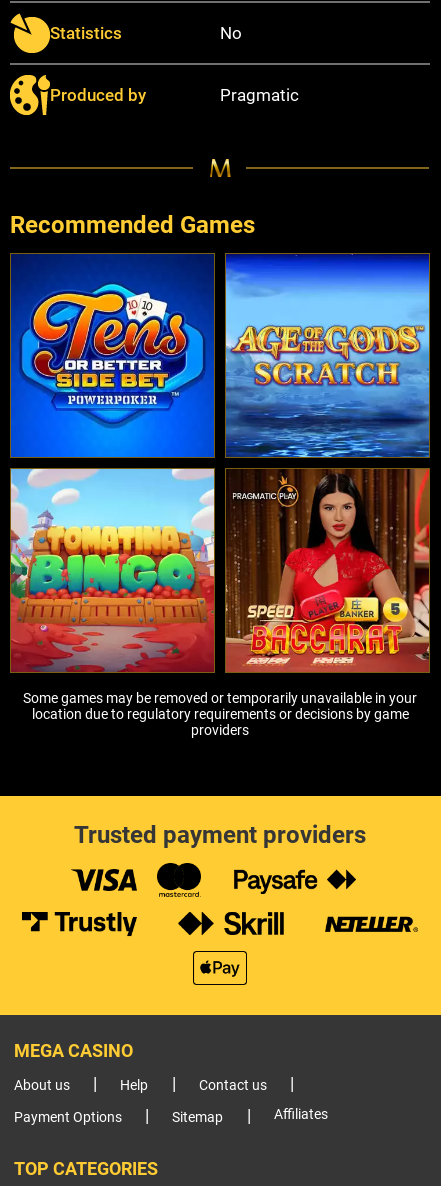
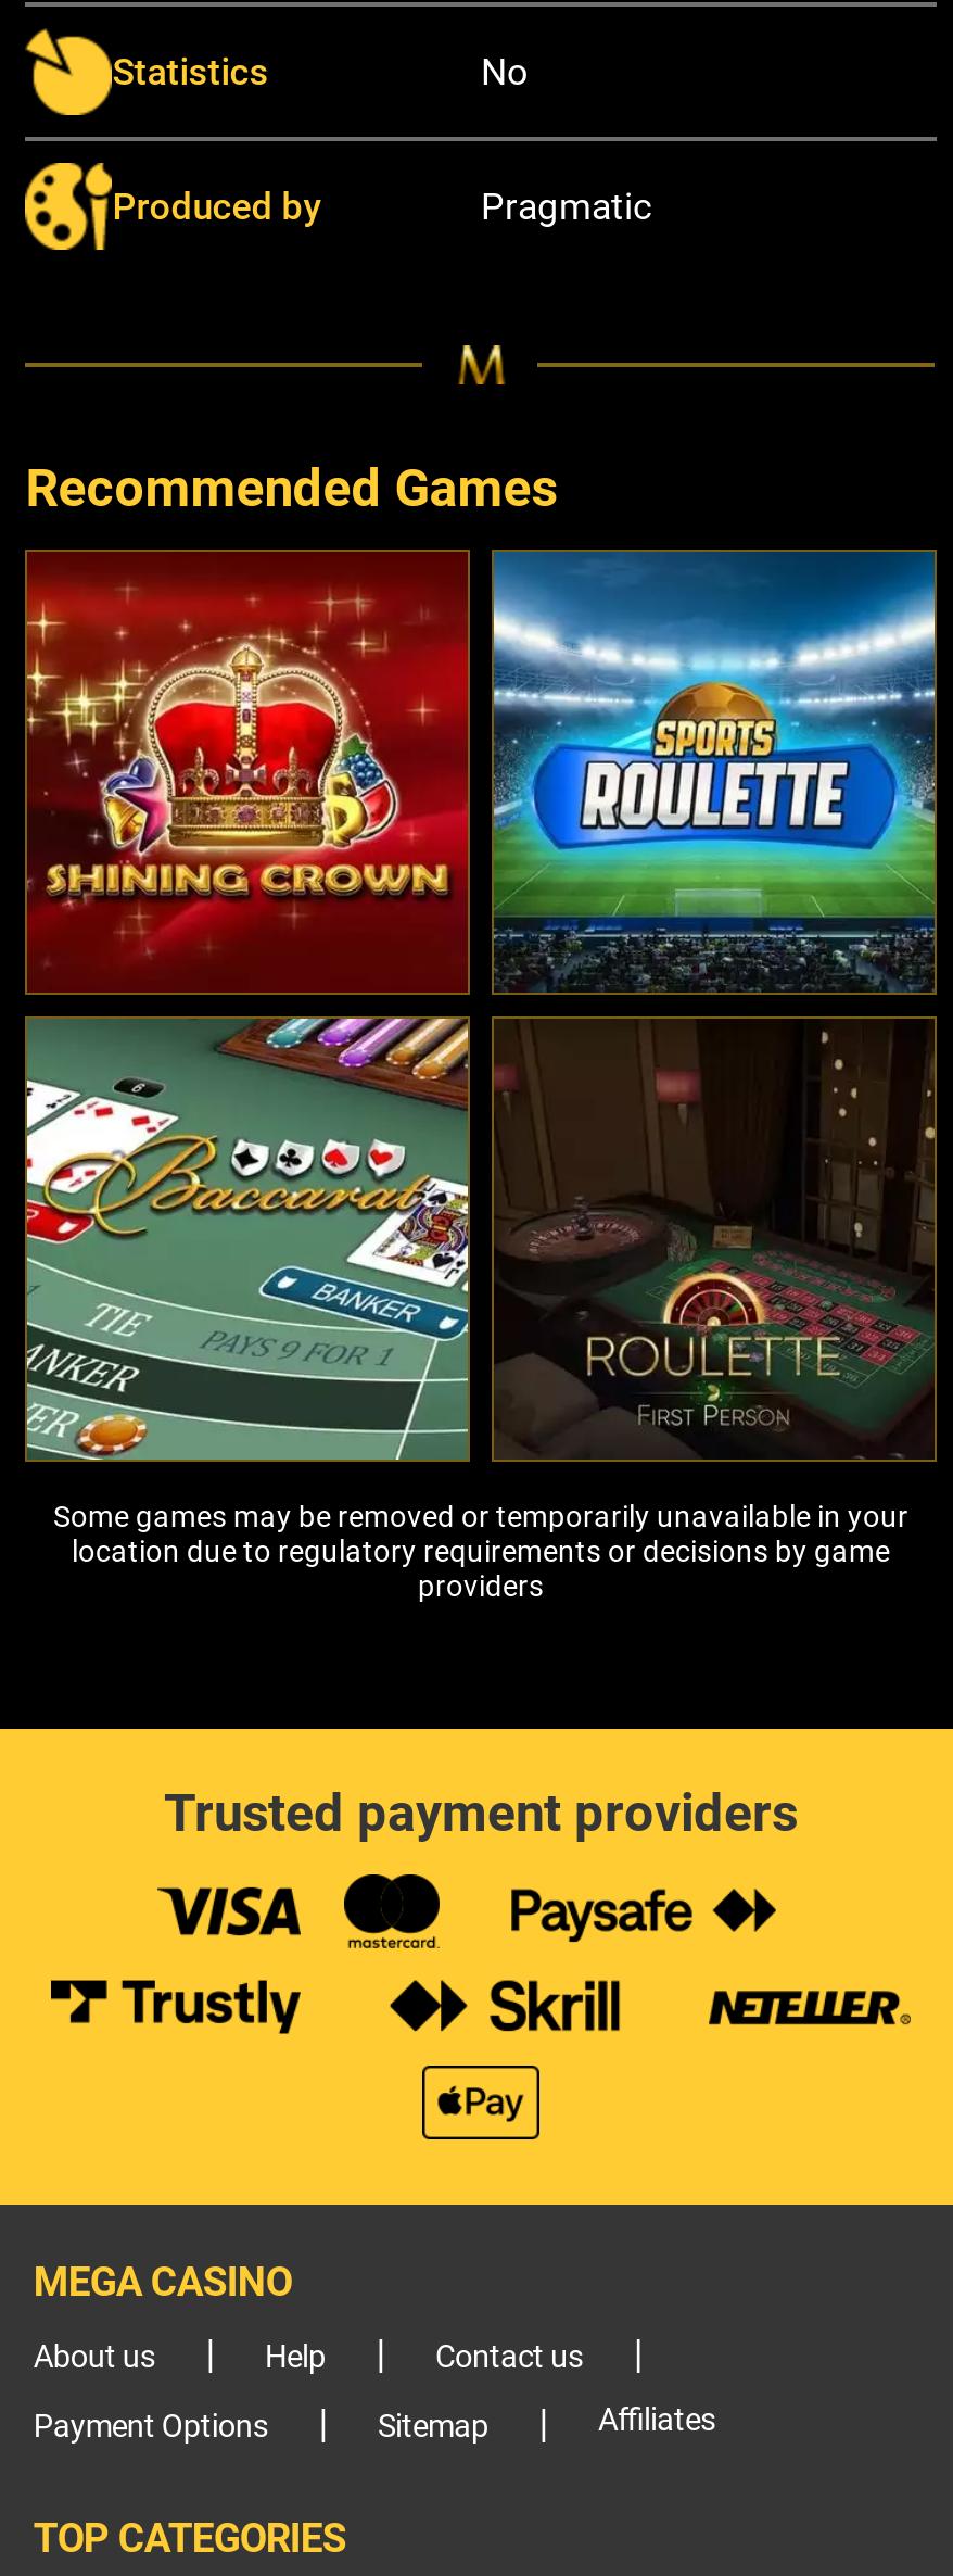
[10,253,215,458] [image] -> [25,550,470,995] [image]
[225,254,430,458] [image] -> [492,552,937,995] [image]
[10,468,215,673] [image] -> [25,1016,470,1462] [image]
[225,468,430,673] [image] -> [494,1019,935,1460] [image]

